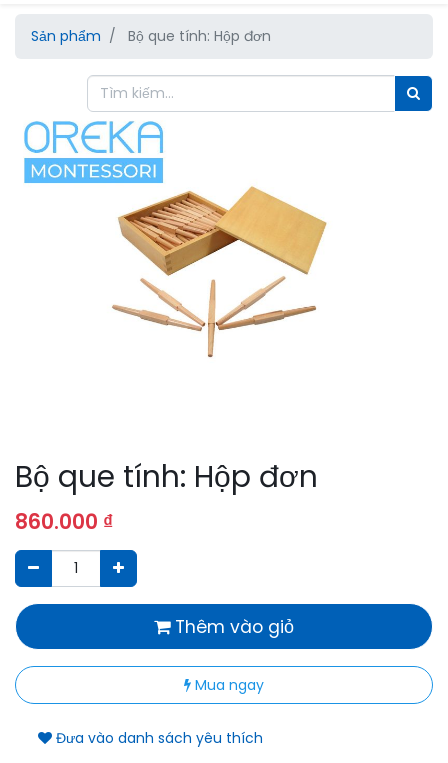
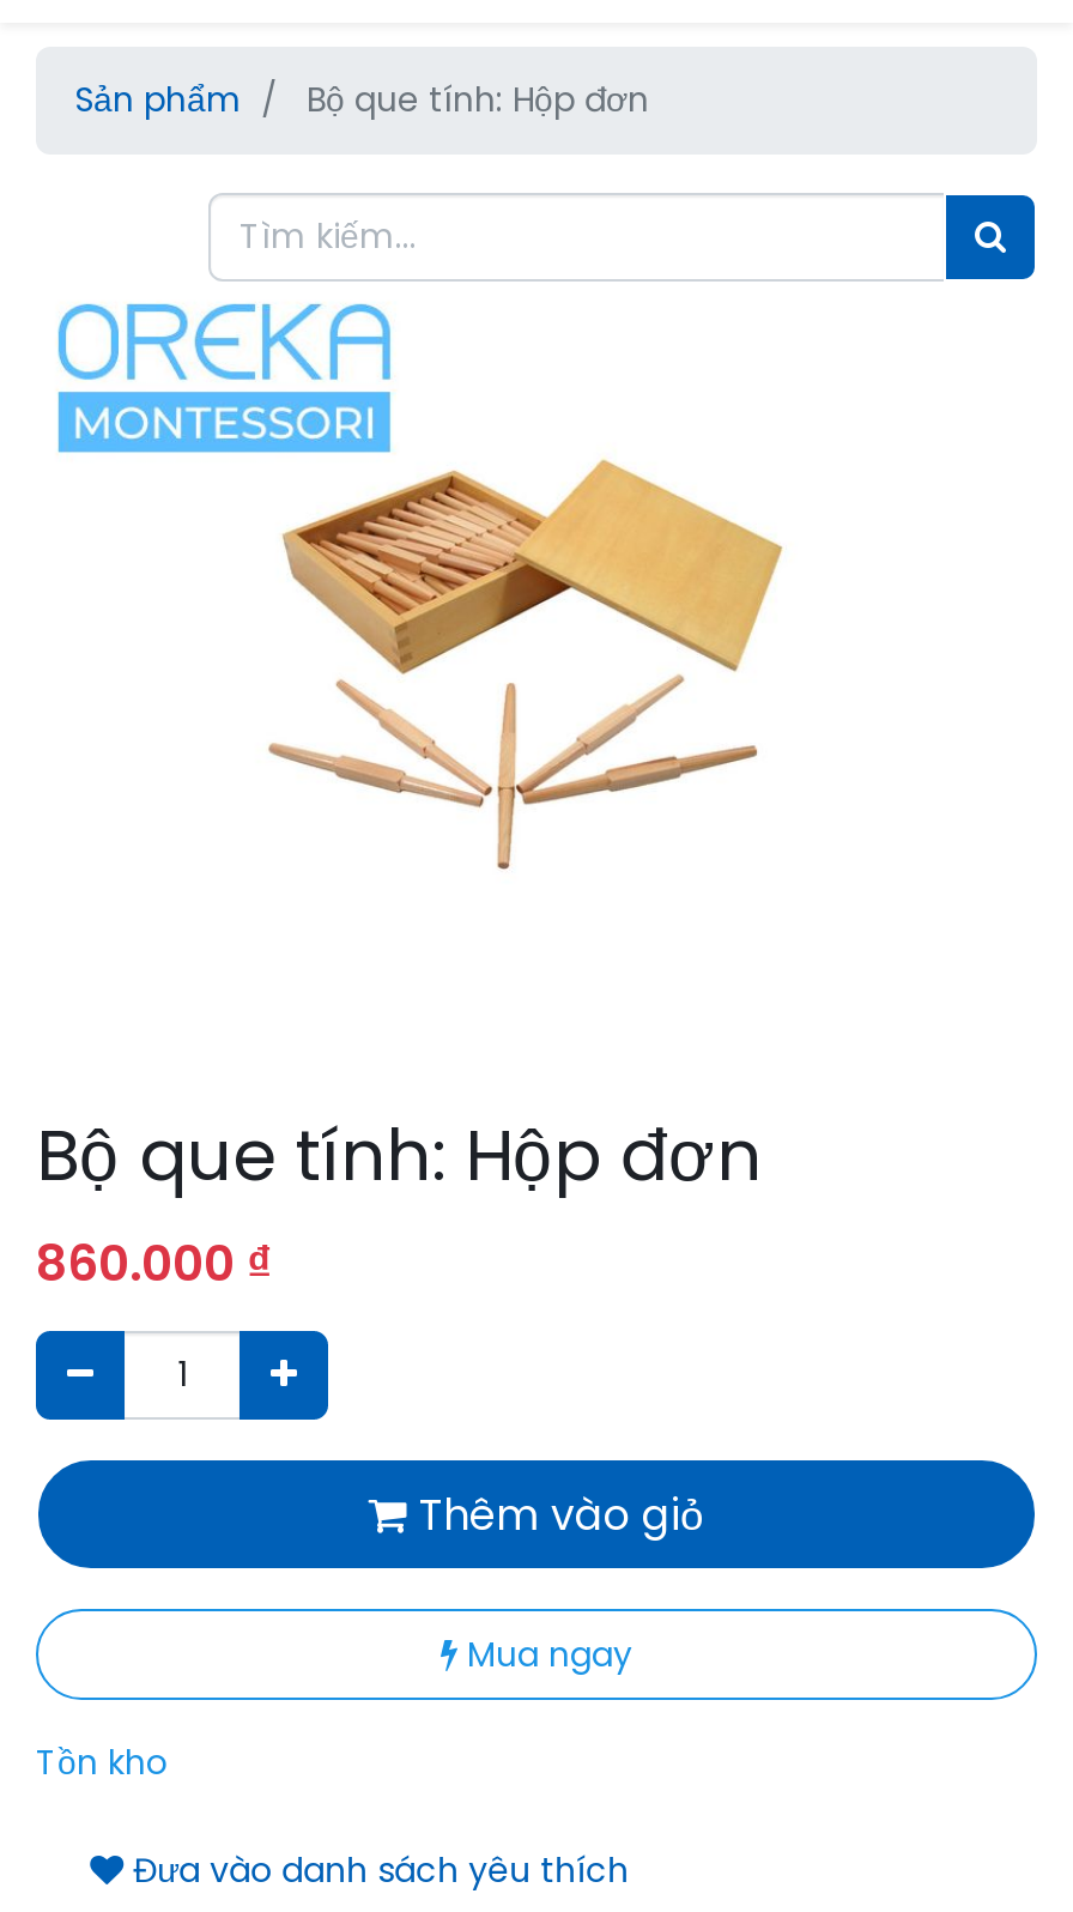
none -> [36,1738,168,1786] Tồn kho

